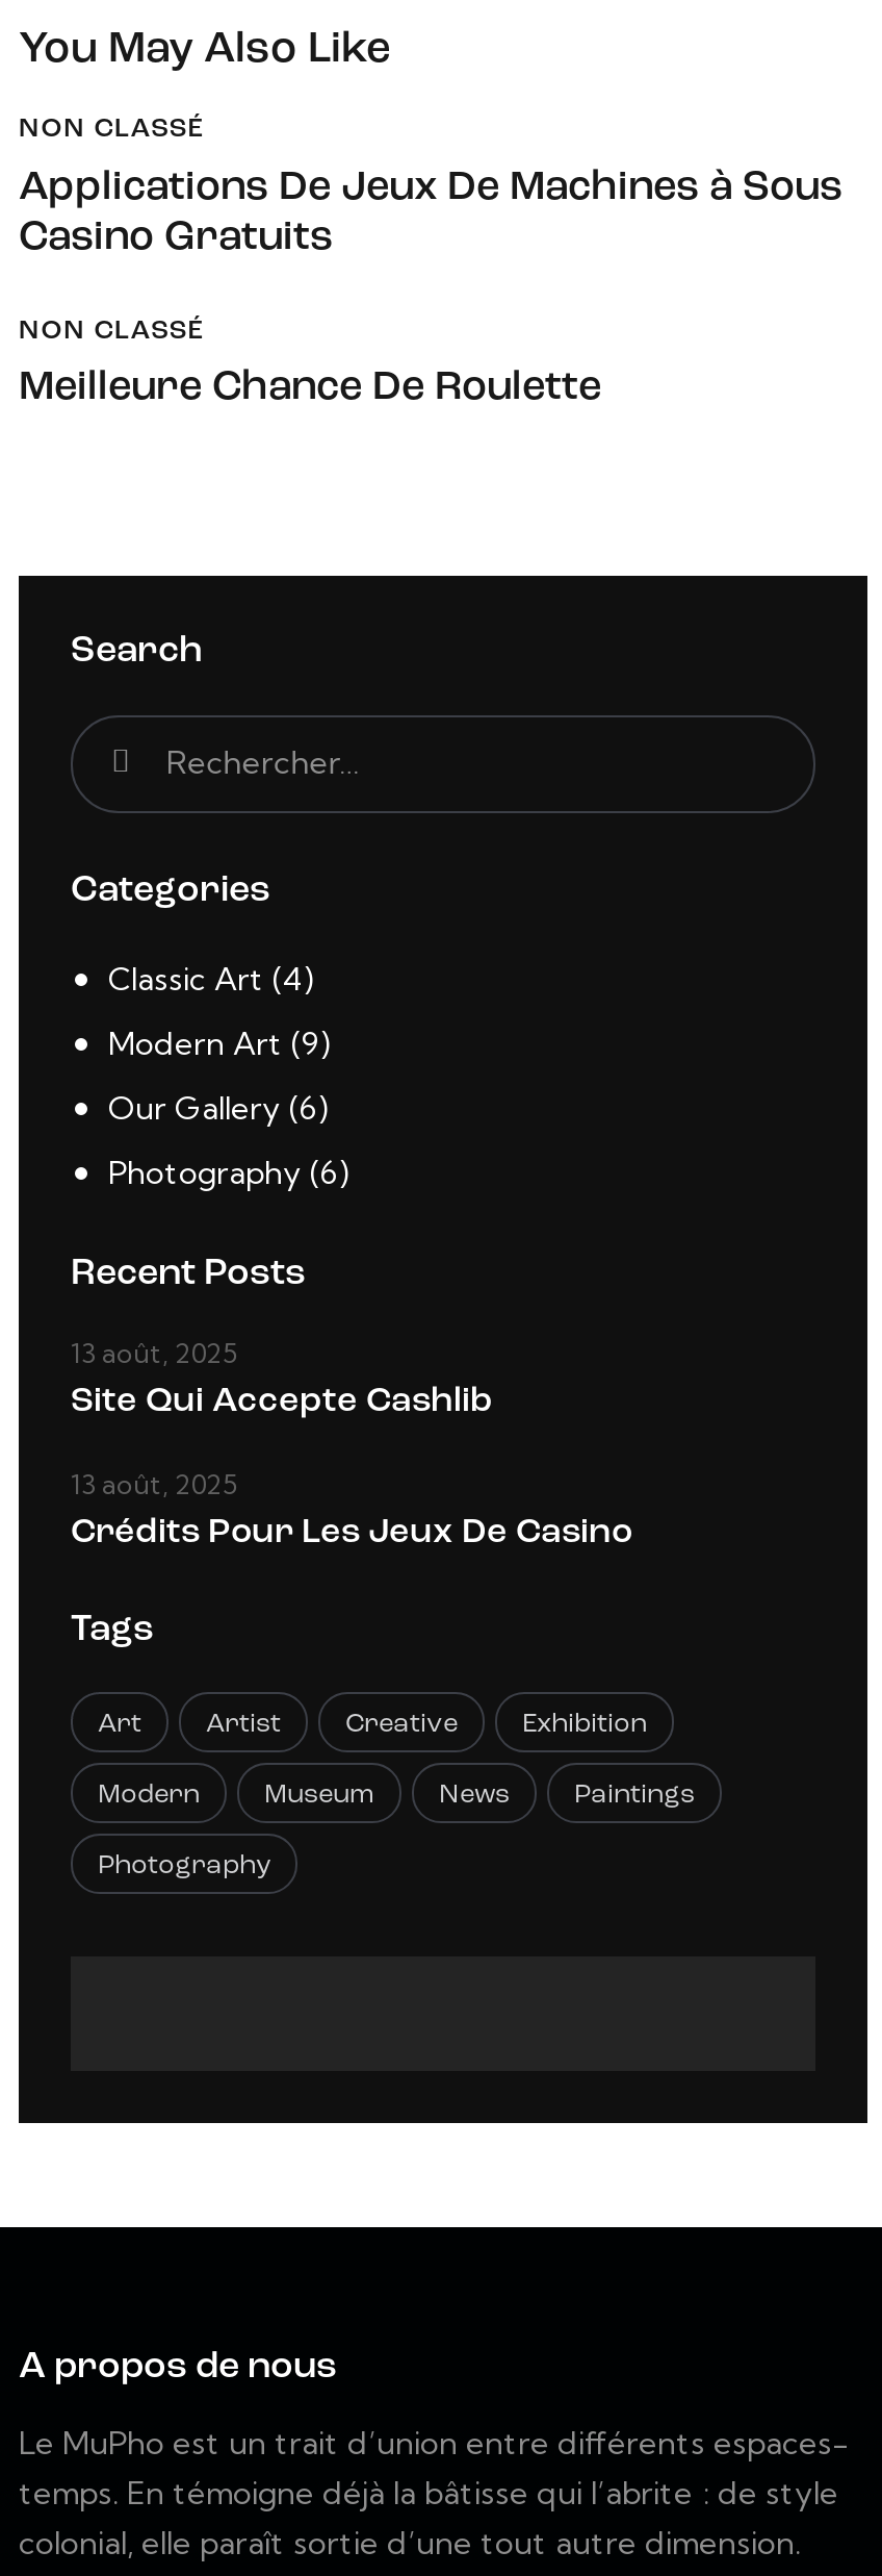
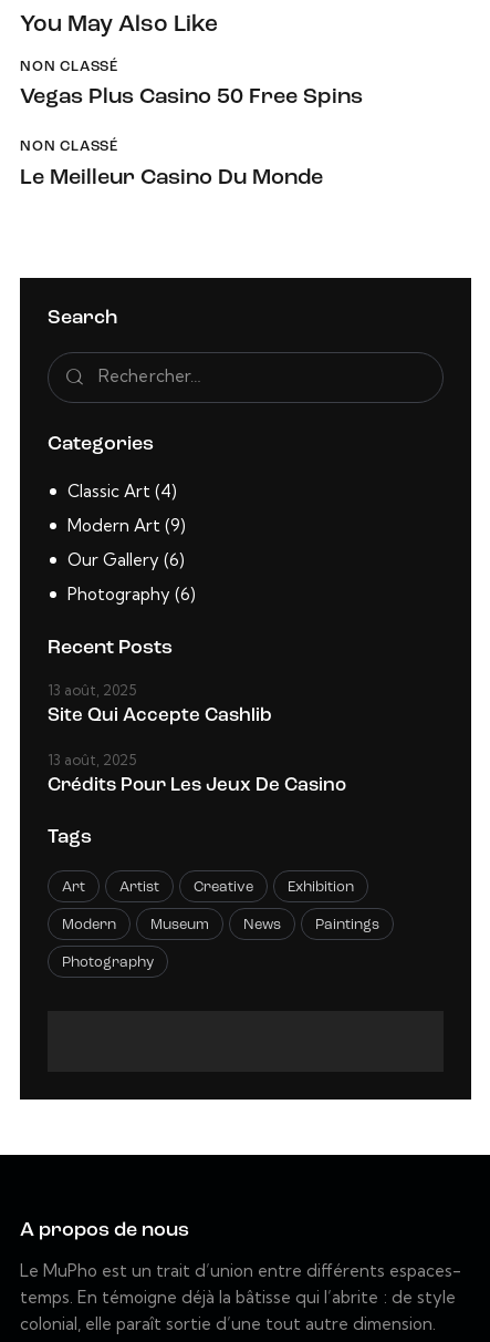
[19,168,842,259] Applications De Jeux De Machines à Sous | Casino Gratuits -> [20,86,363,109] Vegas Plus Casino 50 Free Spins
[19,369,601,410] Meilleure Chance De Roulette -> [20,167,323,189] Le Meilleur Casino Du Monde

